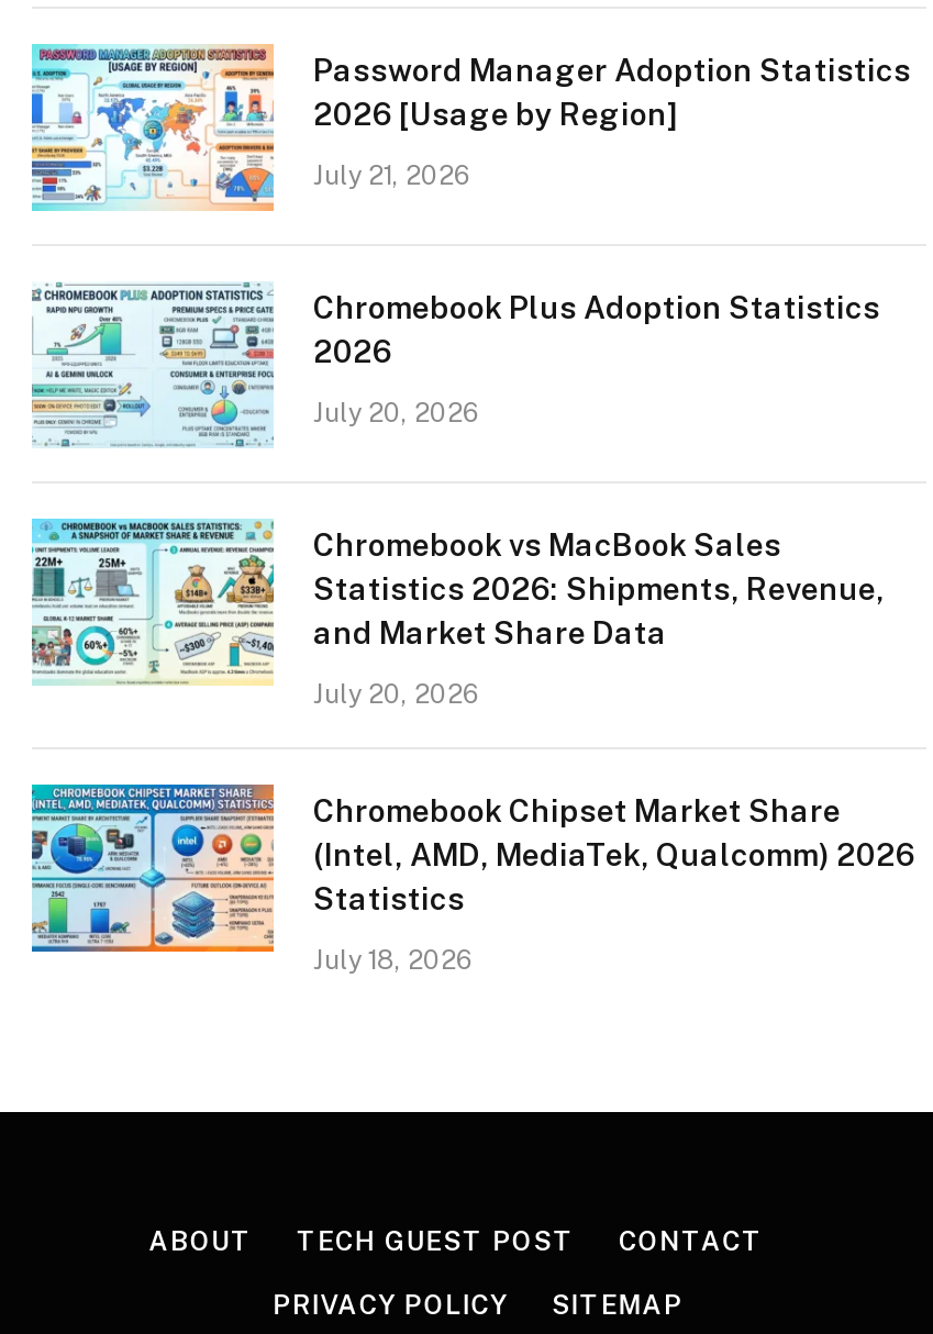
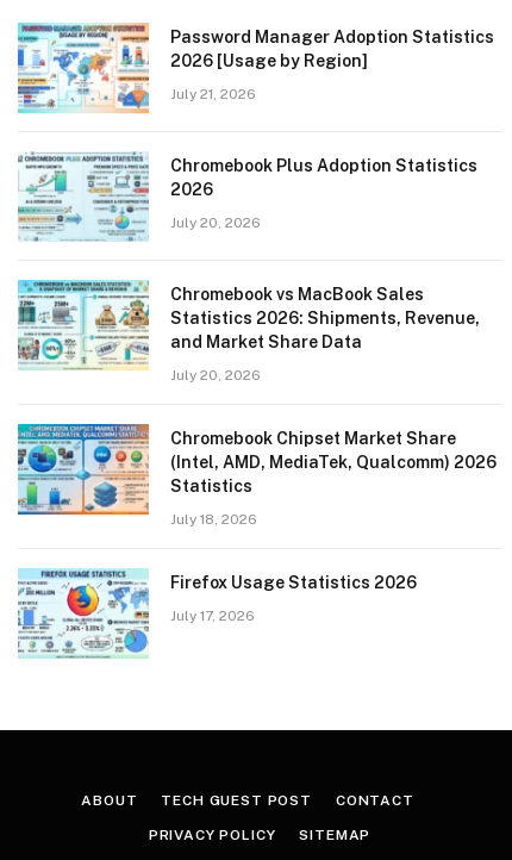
none -> [17,568,417,659] [image] | Firefox Usage Statistics 2026 | July 17, 2026

